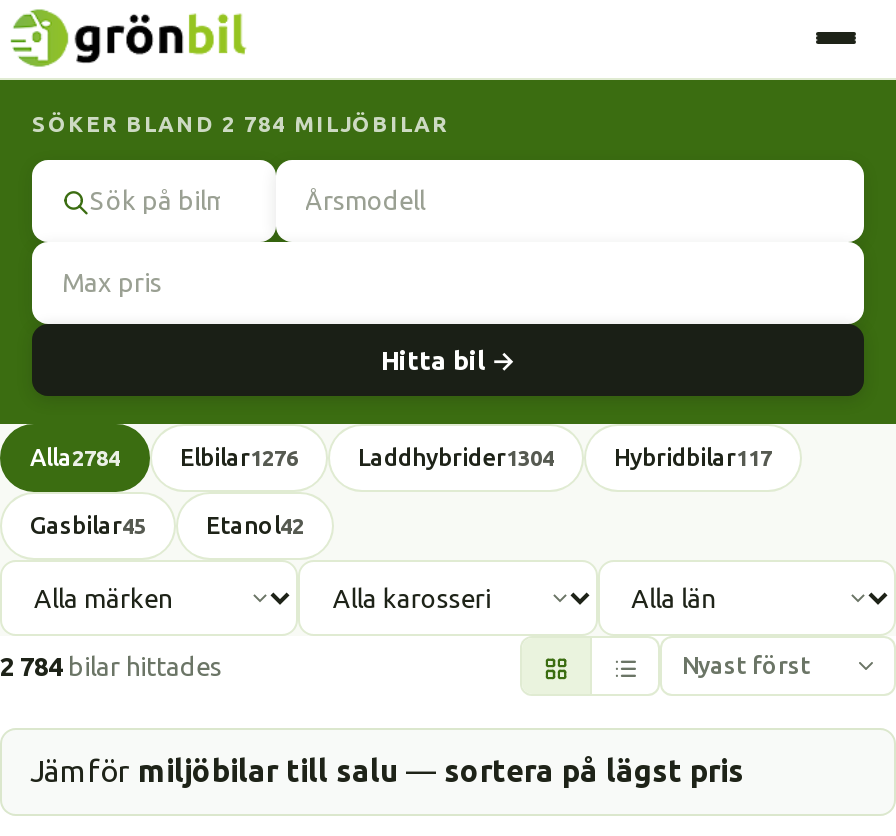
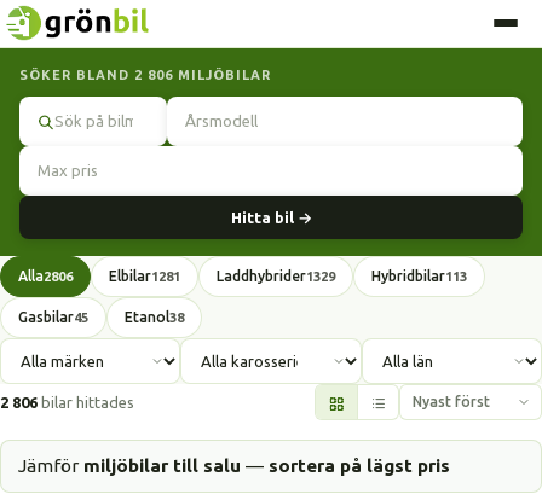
[32,112,448,136] SÖKER BLAND 2 784 MILJÖBILAR -> [19,68,271,82] SÖKER BLAND 2 806 MILJÖBILAR
[30,444,120,470] Alla2784 -> [18,268,73,284] Alla2806
[180,444,298,470] Elbilar1276 -> [109,268,180,284] Elbilar1281
[358,444,554,470] Laddhybrider1304 -> [217,268,335,284] Laddhybrider1329
[614,444,772,470] Hybridbilar117 -> [371,268,467,284] Hybridbilar113
[206,512,304,538] Etanol 42 -> [125,309,184,325] Etanol 38
[0,651,222,679] 2 784 bilar hittades -> [0,393,134,410] 2 806 bilar hittades

